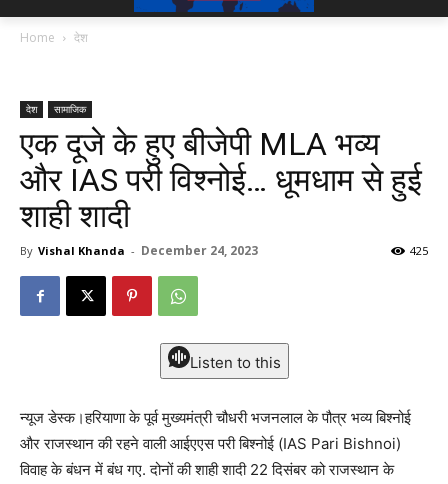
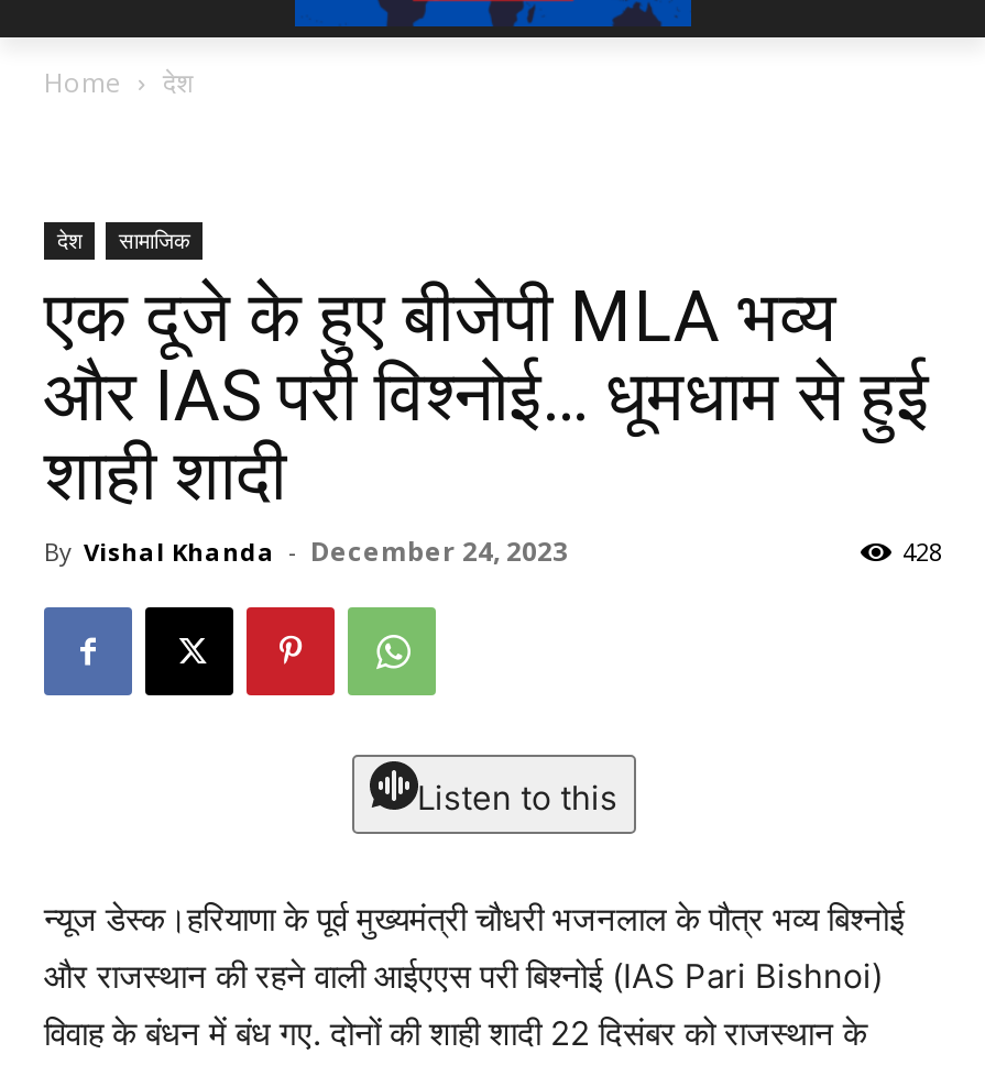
[410,243,428,258] 425 -> [902,535,942,568] 428

